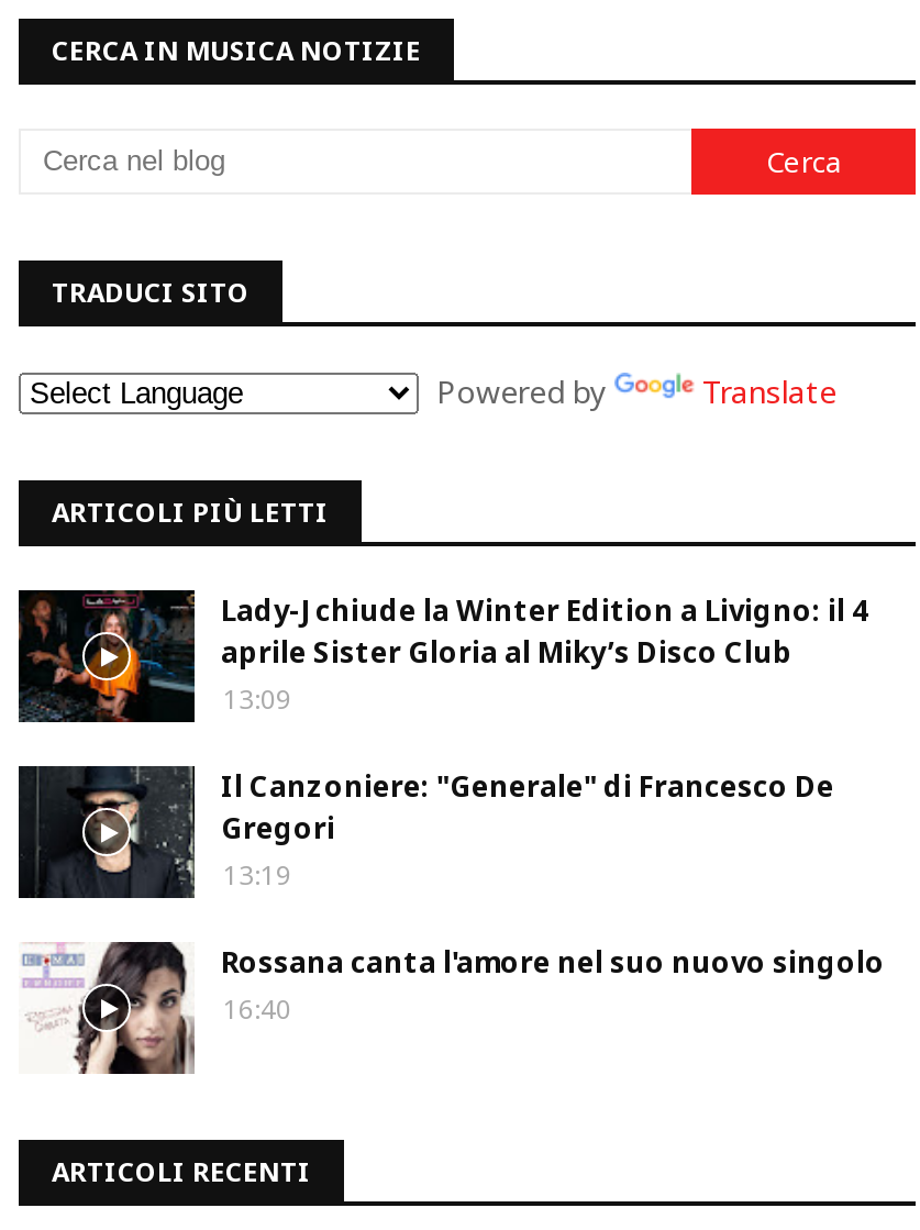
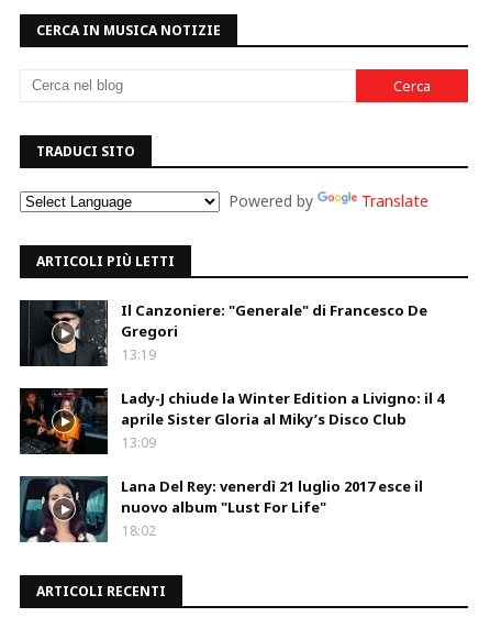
moved [19,590,867,722] -> [20,389,444,454]: [image] | Lady-J chiude la Winter Edition a Livigno: il 4 | aprile Sister Gloria al Miky’s Disco Club | 13:09
moved [21,764,834,900] -> [21,299,427,367]: [image] | Il Canzoniere: "Generale" di Francesco De | Gregori | 13:19
[19,942,885,1074] [image] | Rossana canta l'amore nel suo nuovo singolo | 16:40 -> [19,475,423,543] [image] | Lana Del Rey: venerdì 21 luglio 2017 esce il | nuovo album "Lust For Life" | 18:02

